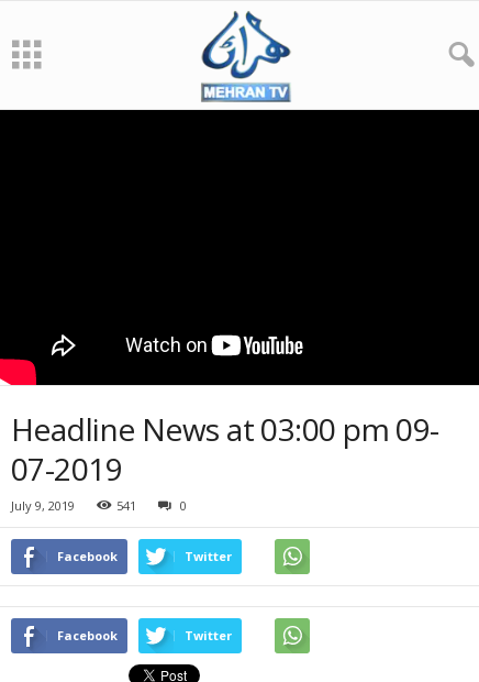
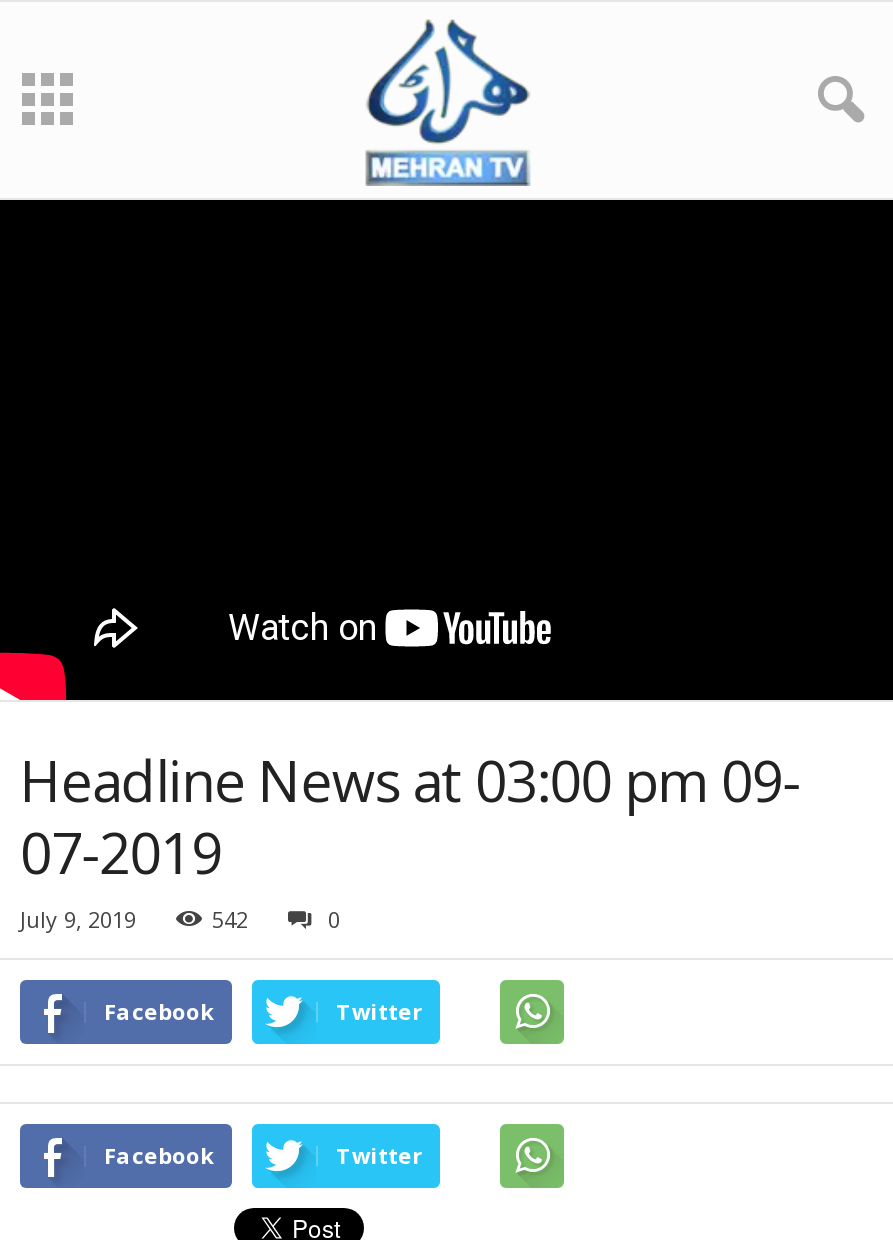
[116,497,136,514] 541 -> [212,904,248,934] 542

